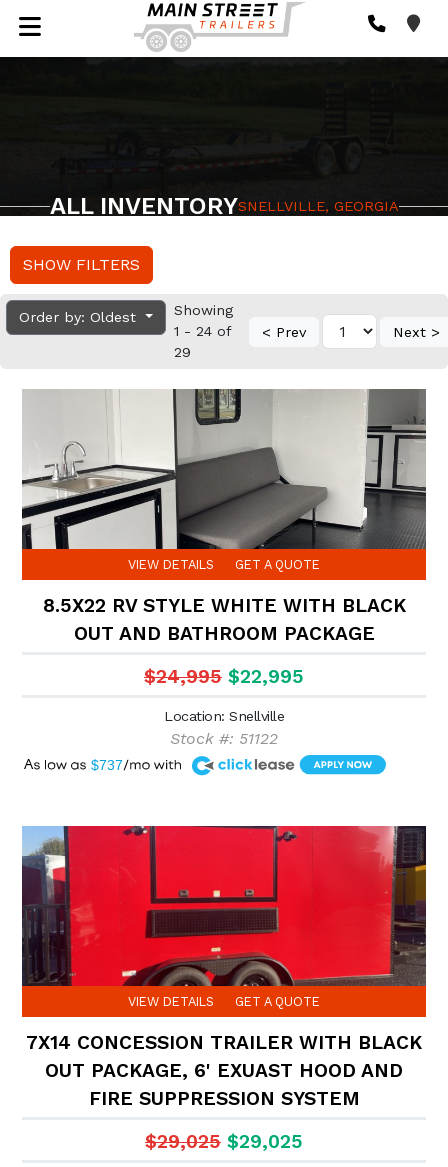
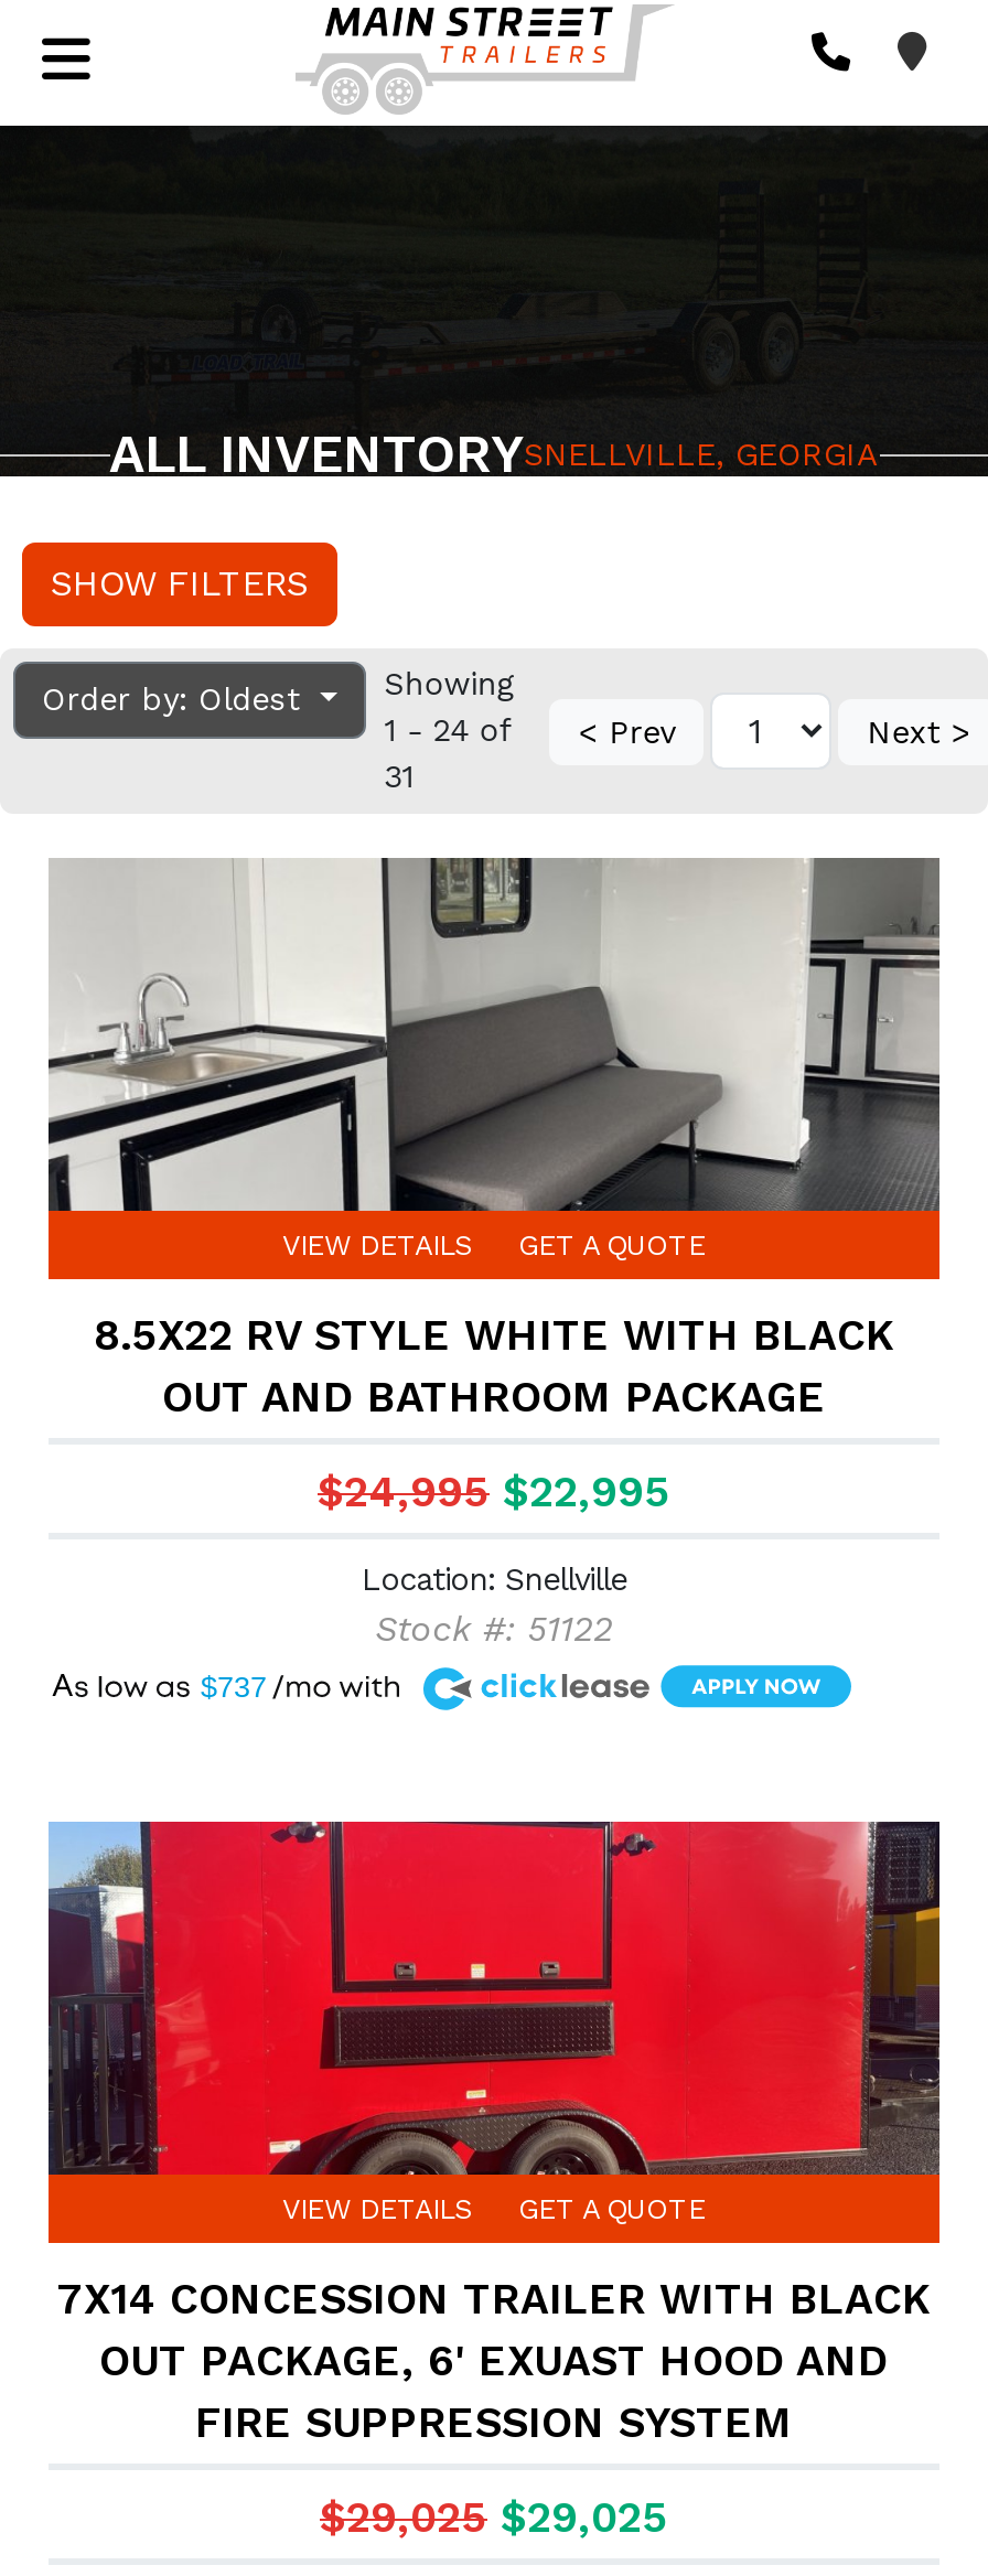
[174,344,191,360] 29 -> [384,759,413,794] 31

